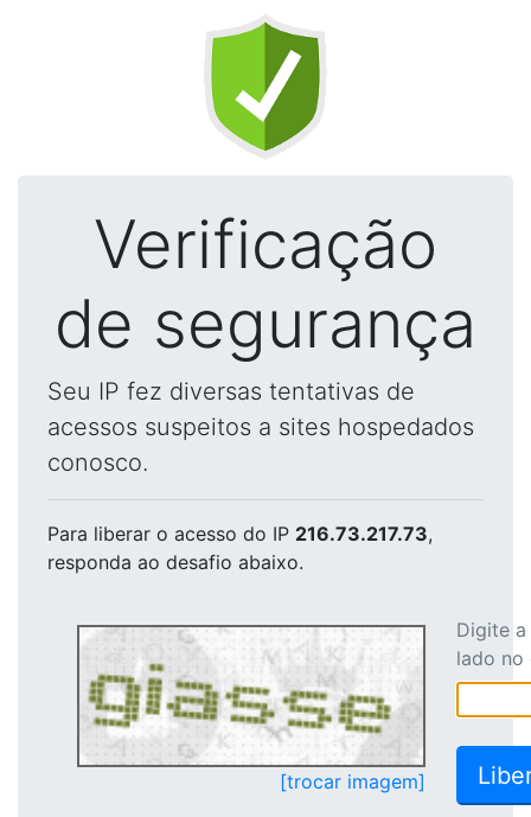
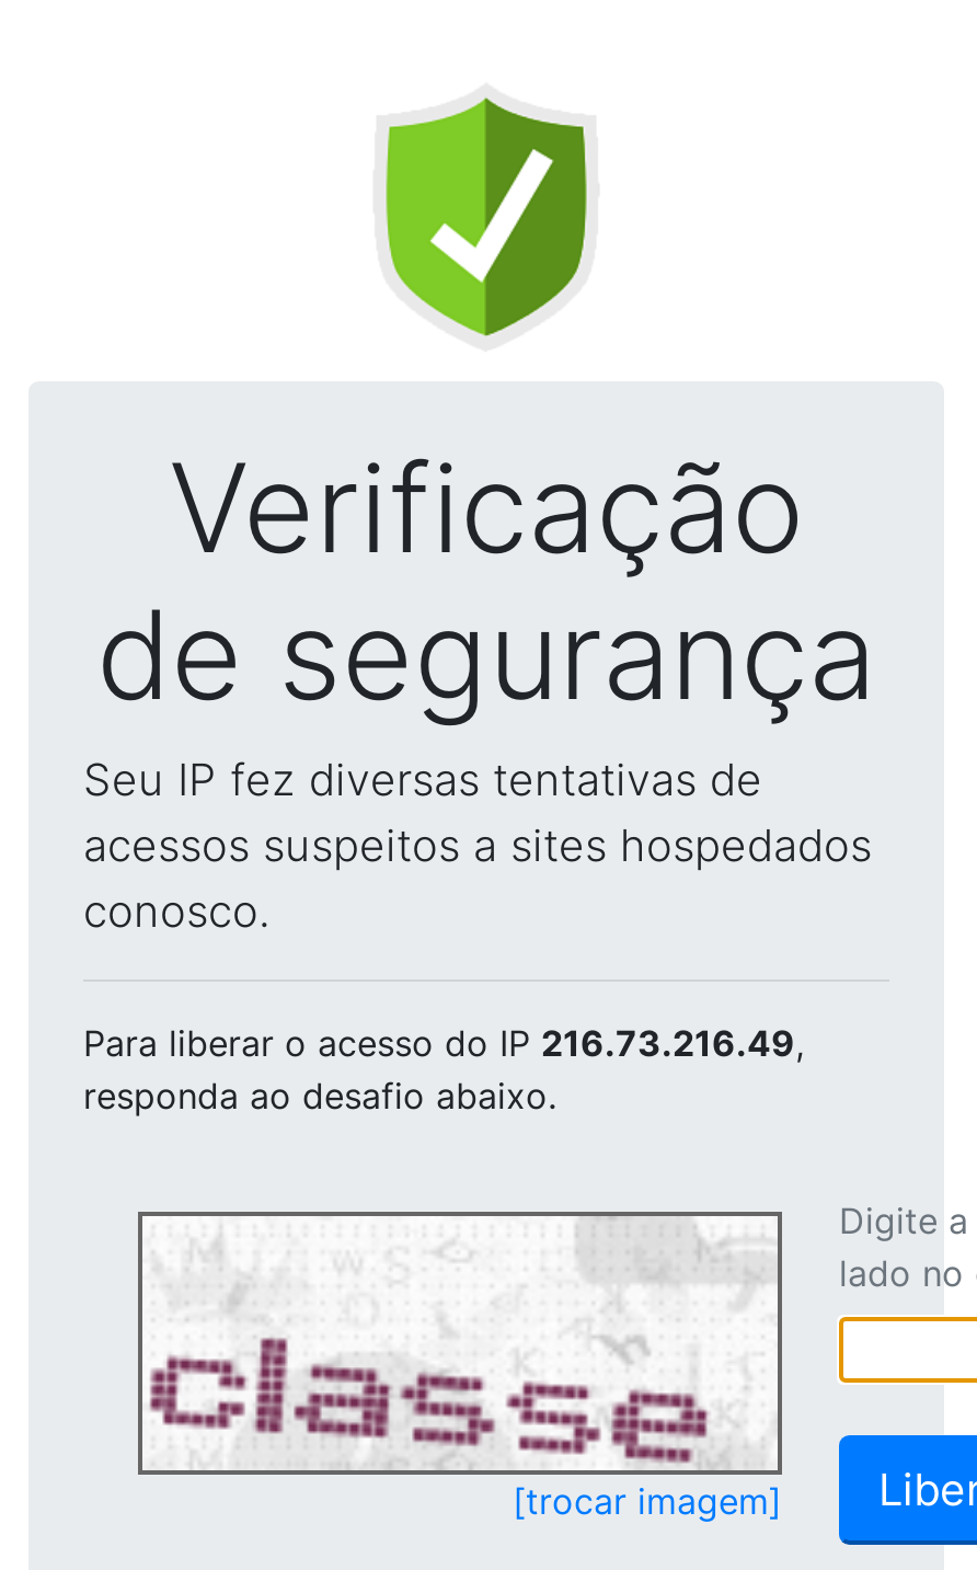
[47,522,433,545] Para liberar o acesso do IP 216.73.217.73, -> [83,1021,804,1065] Para liberar o acesso do IP 216.73.216.49,
[84,631,421,764] [image] -> [149,1221,773,1466] [image]

